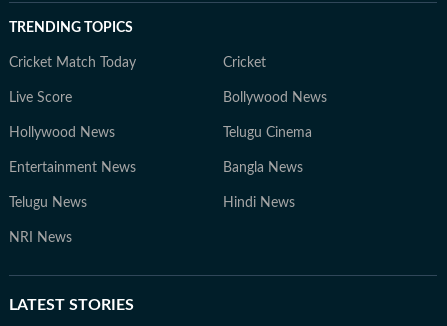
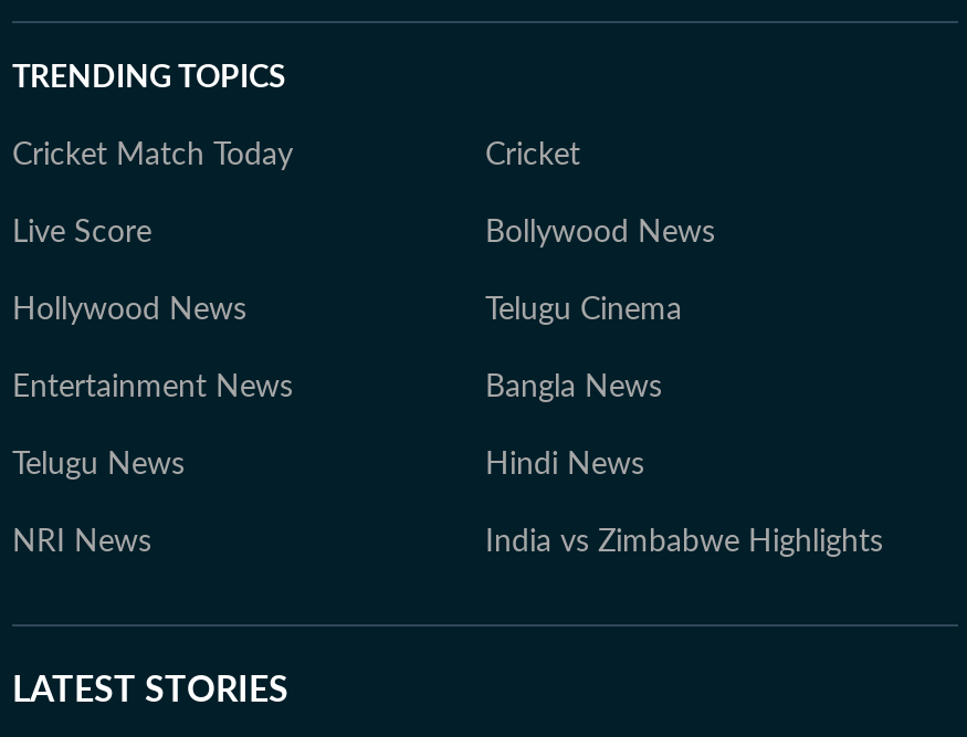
none -> [485,527,883,558] India vs Zimbabwe Highlights

